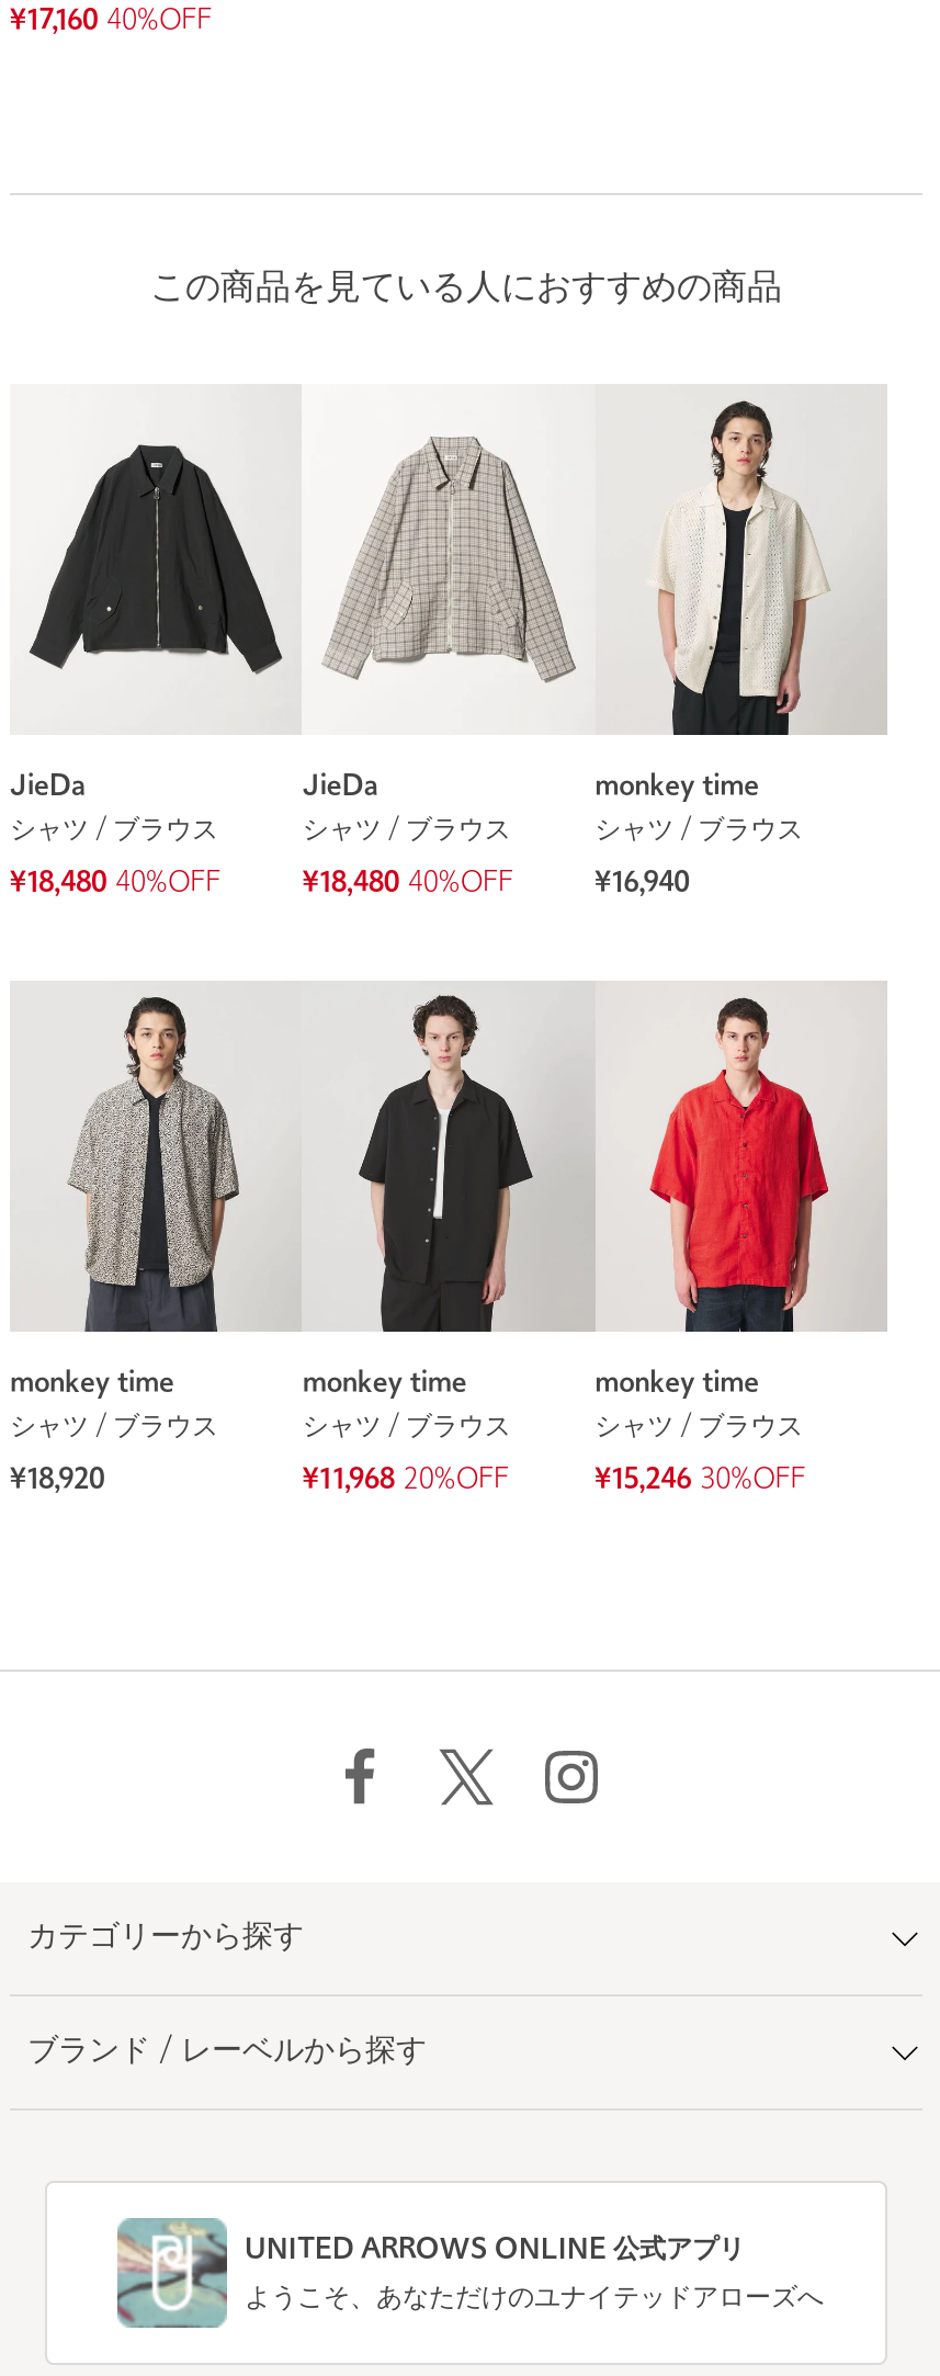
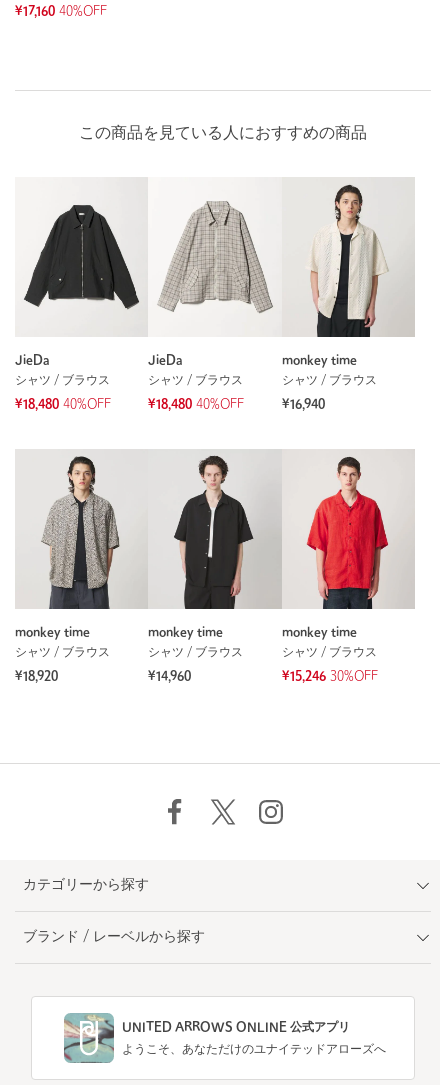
[302,1468,508,1495] ¥11,968 20%OFF -> [148,671,191,683] ¥14,960

